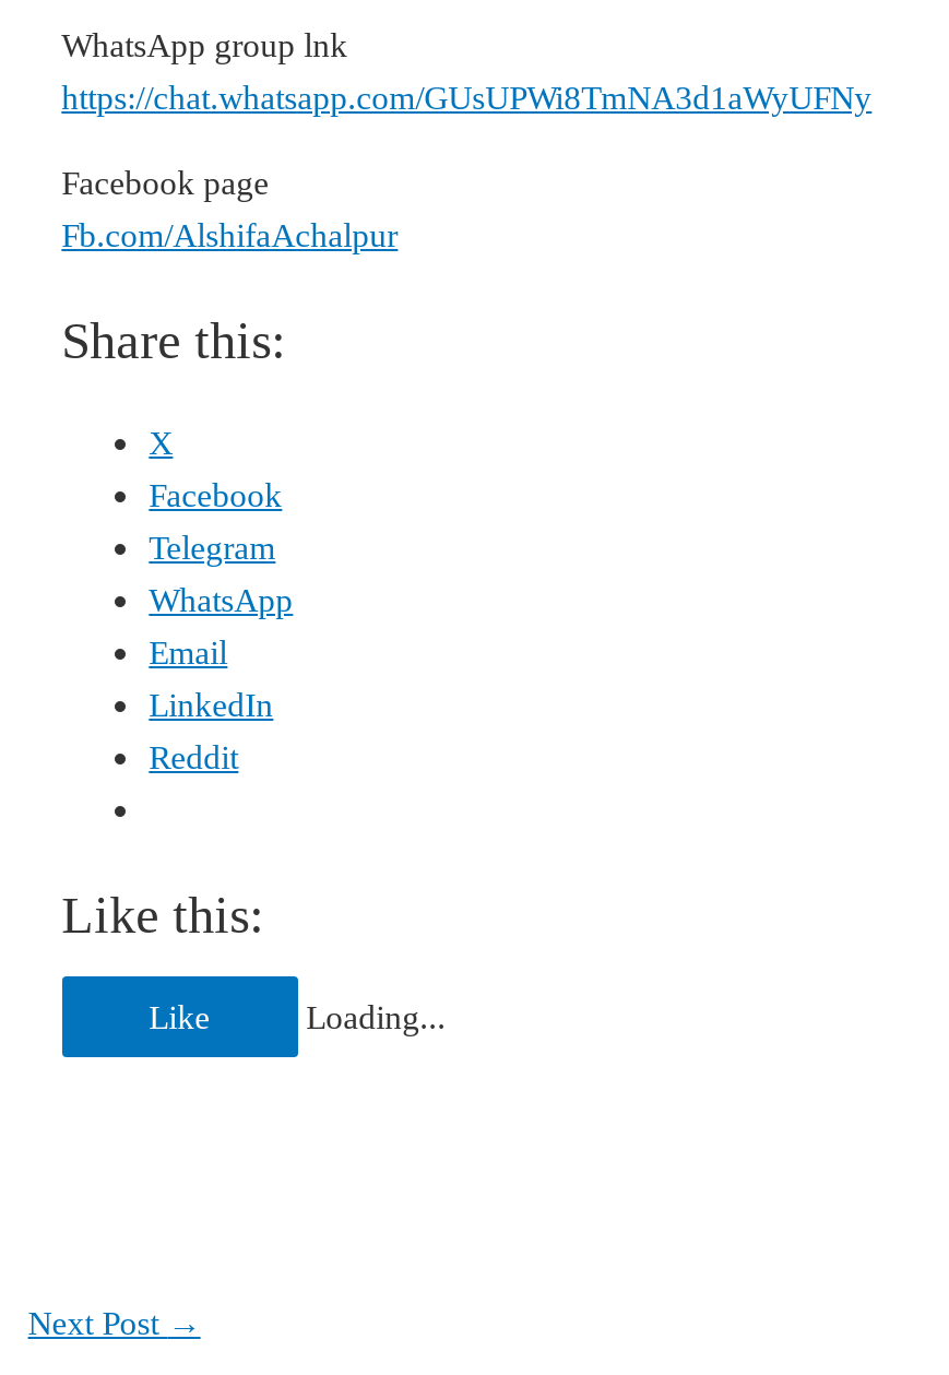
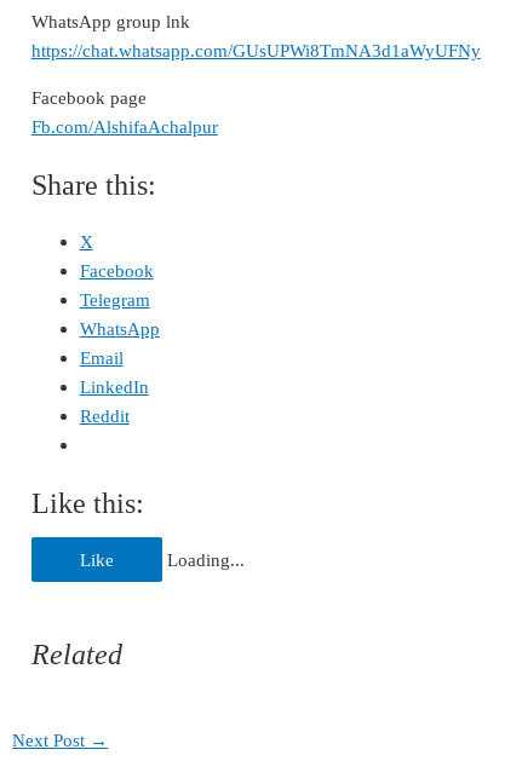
none -> [31,639,122,671] Related

